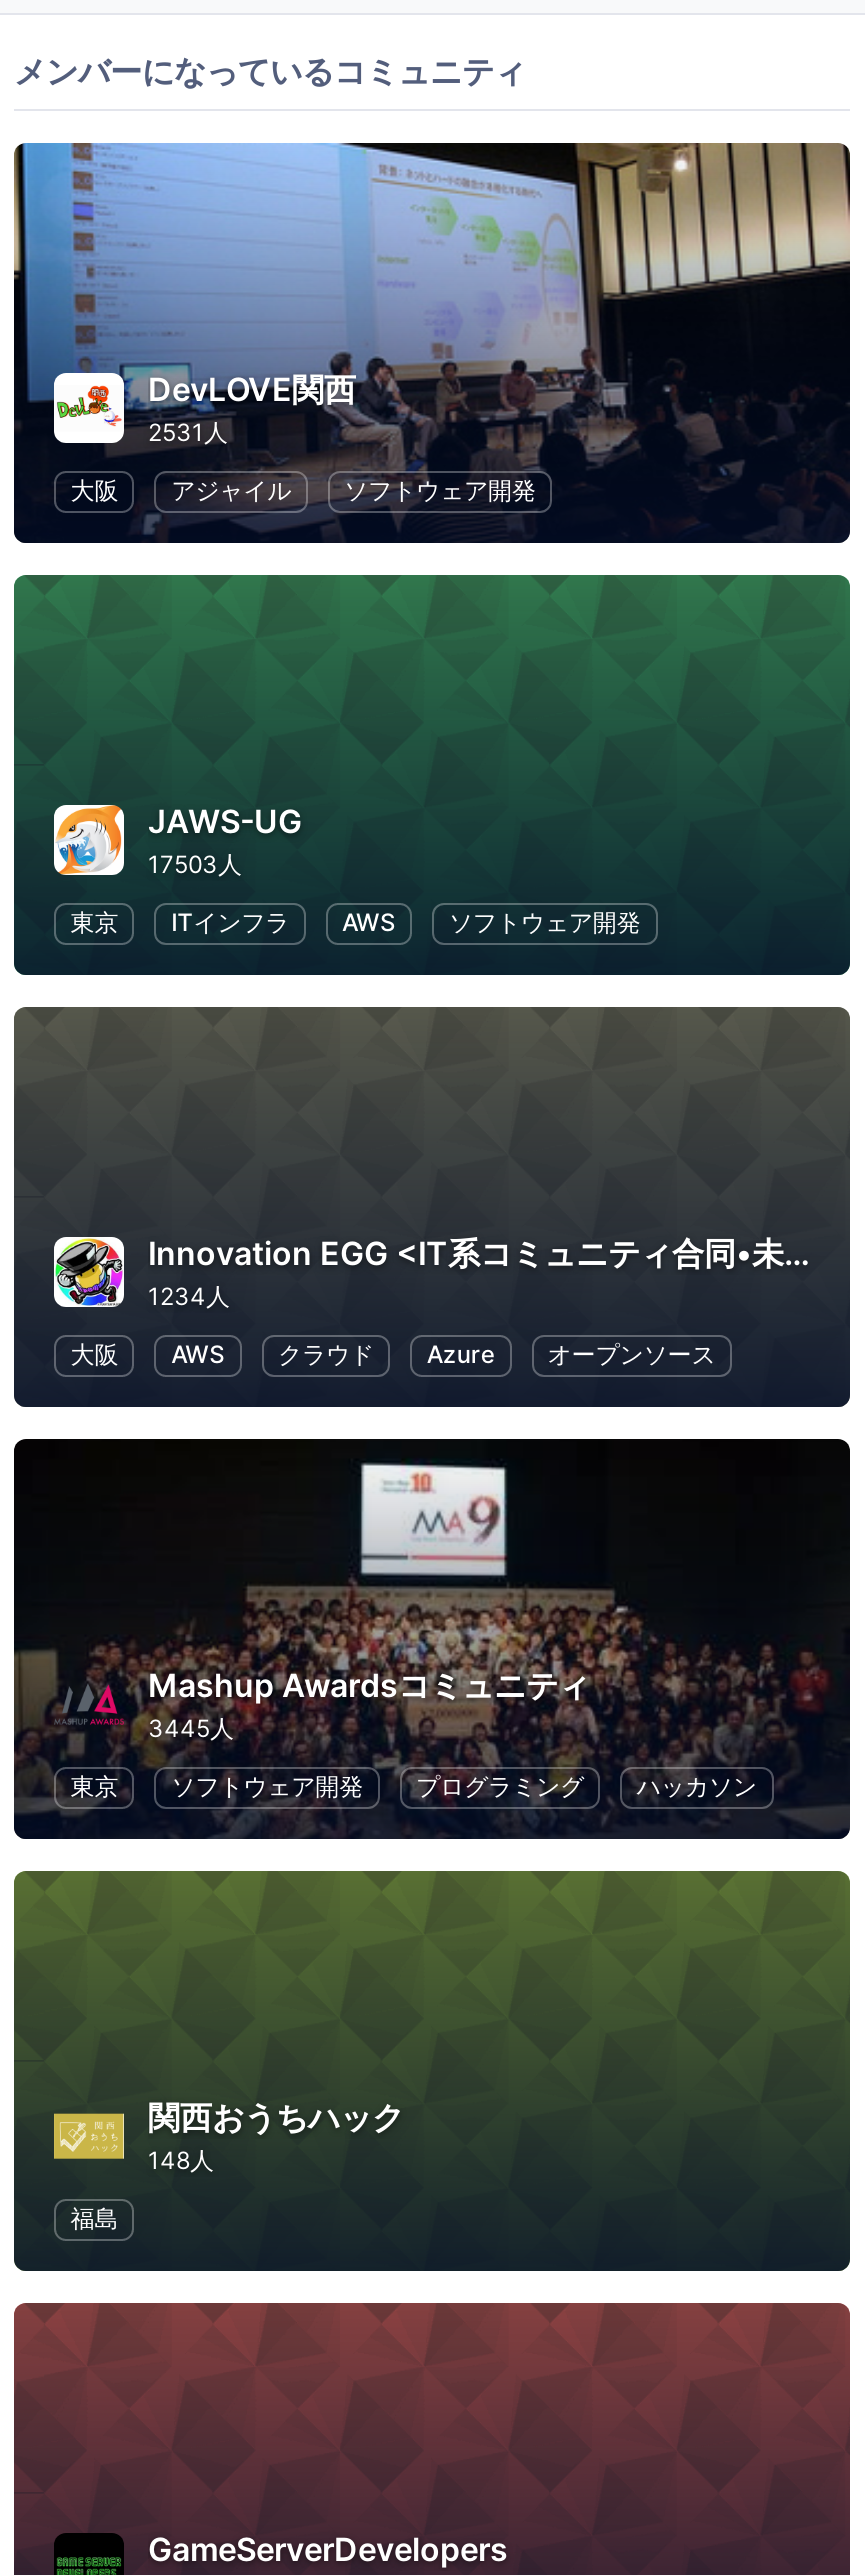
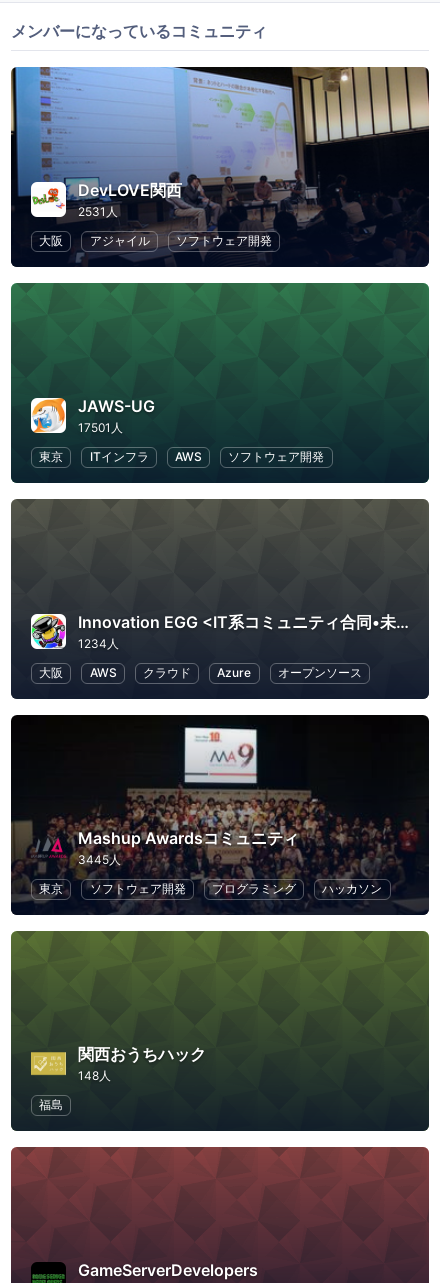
[148,850,242,880] 17503人 -> [78,420,123,435] 17501人

